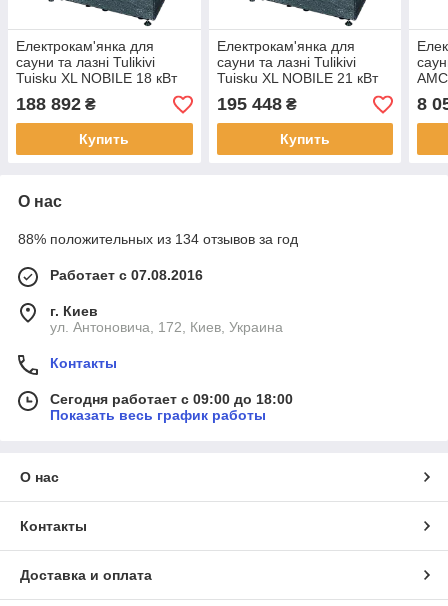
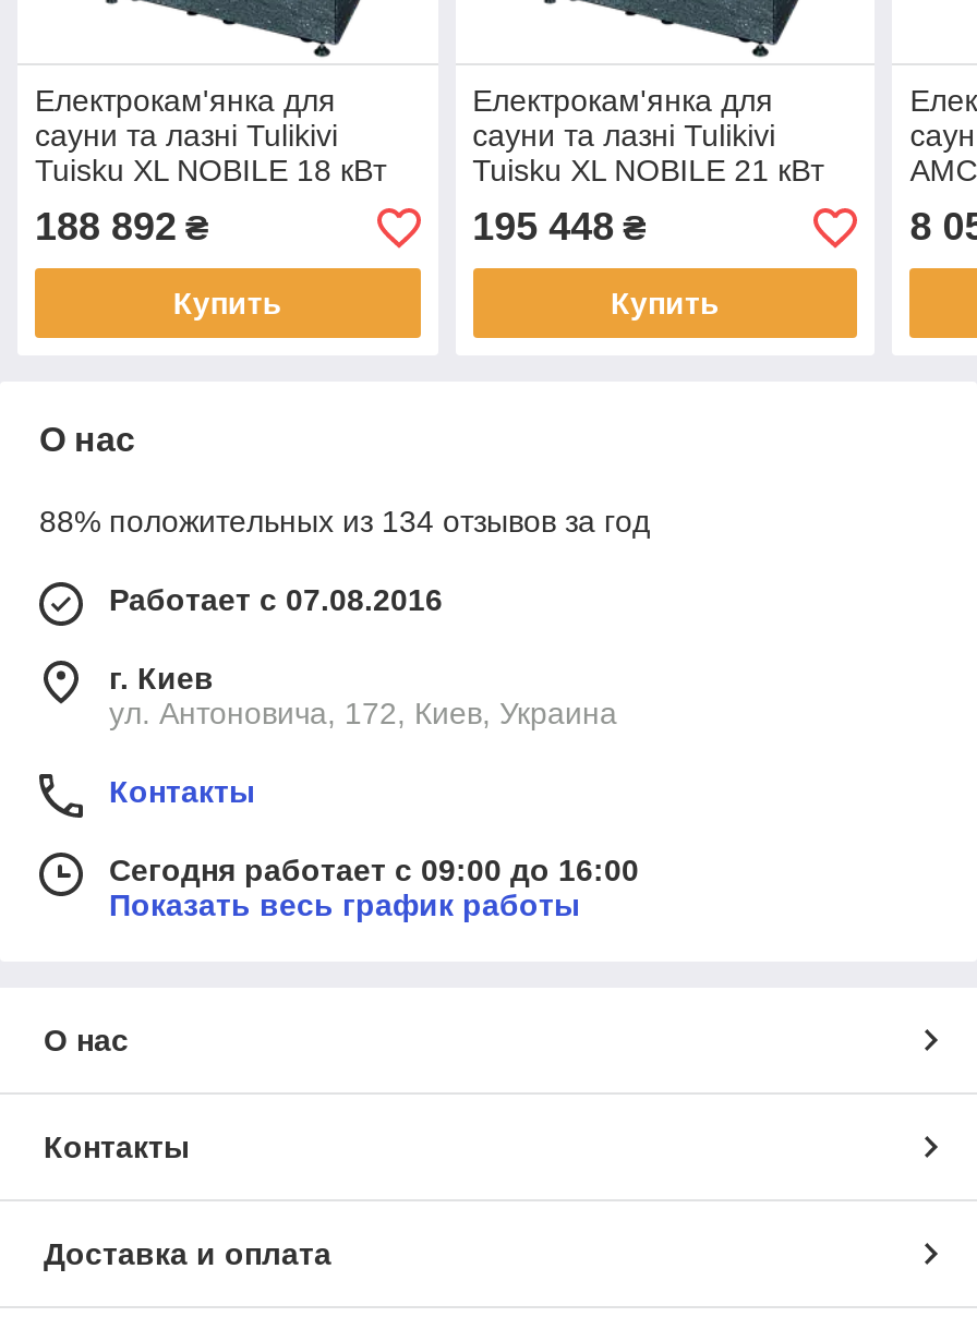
[50,391,293,407] Сегодня работает с 09:00 до 18:00 -> [109,853,639,888] Сегодня работает с 09:00 до 16:00

